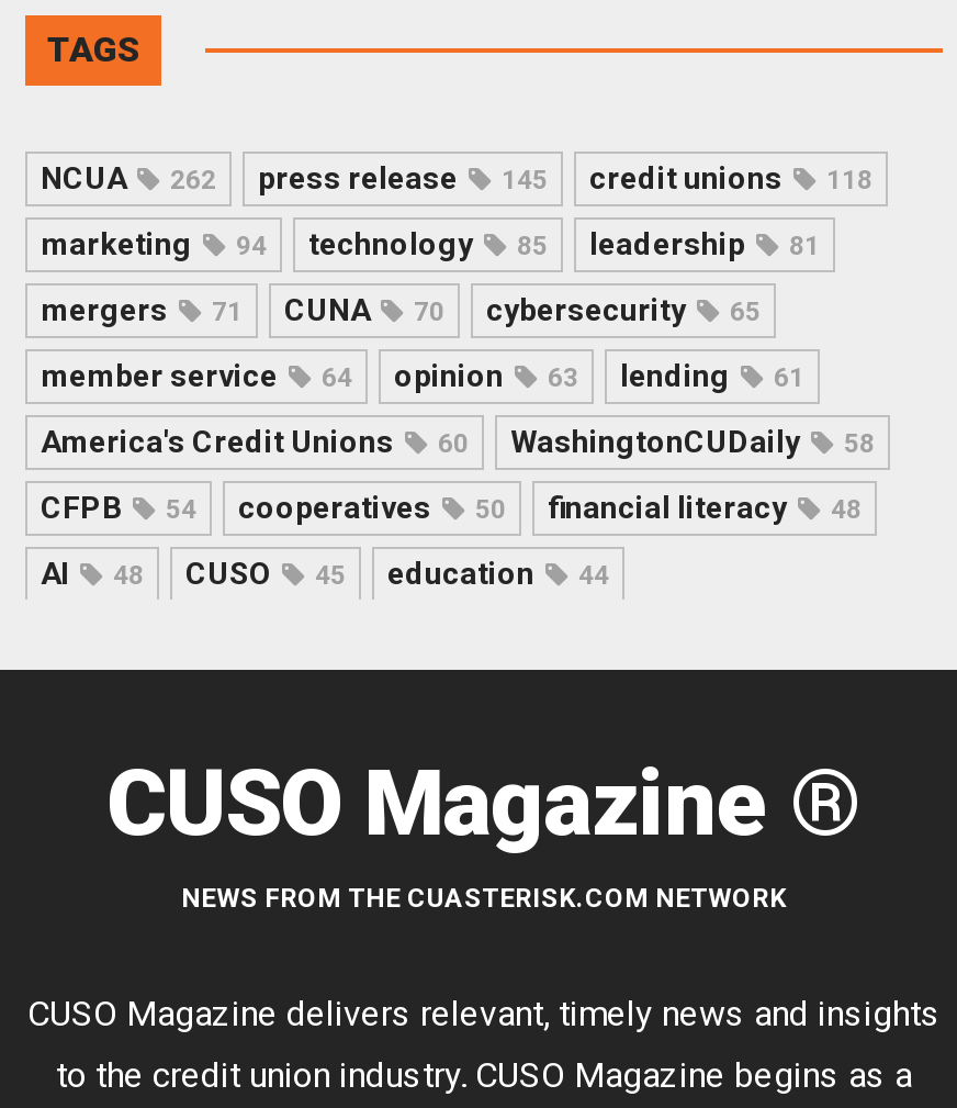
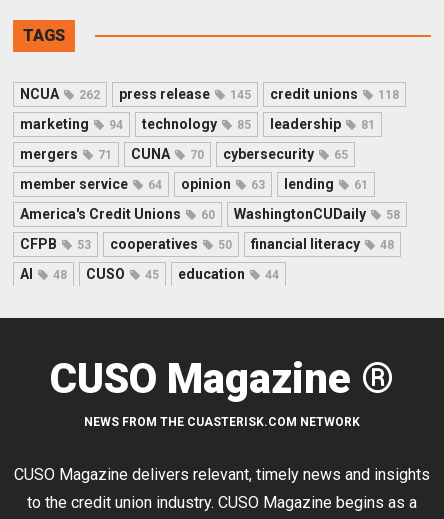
[41,489,862,524] CFPB 54 cooperatives 50 financial literacy 48 -> [20,236,394,252] CFPB 53 cooperatives 50 financial literacy 48

